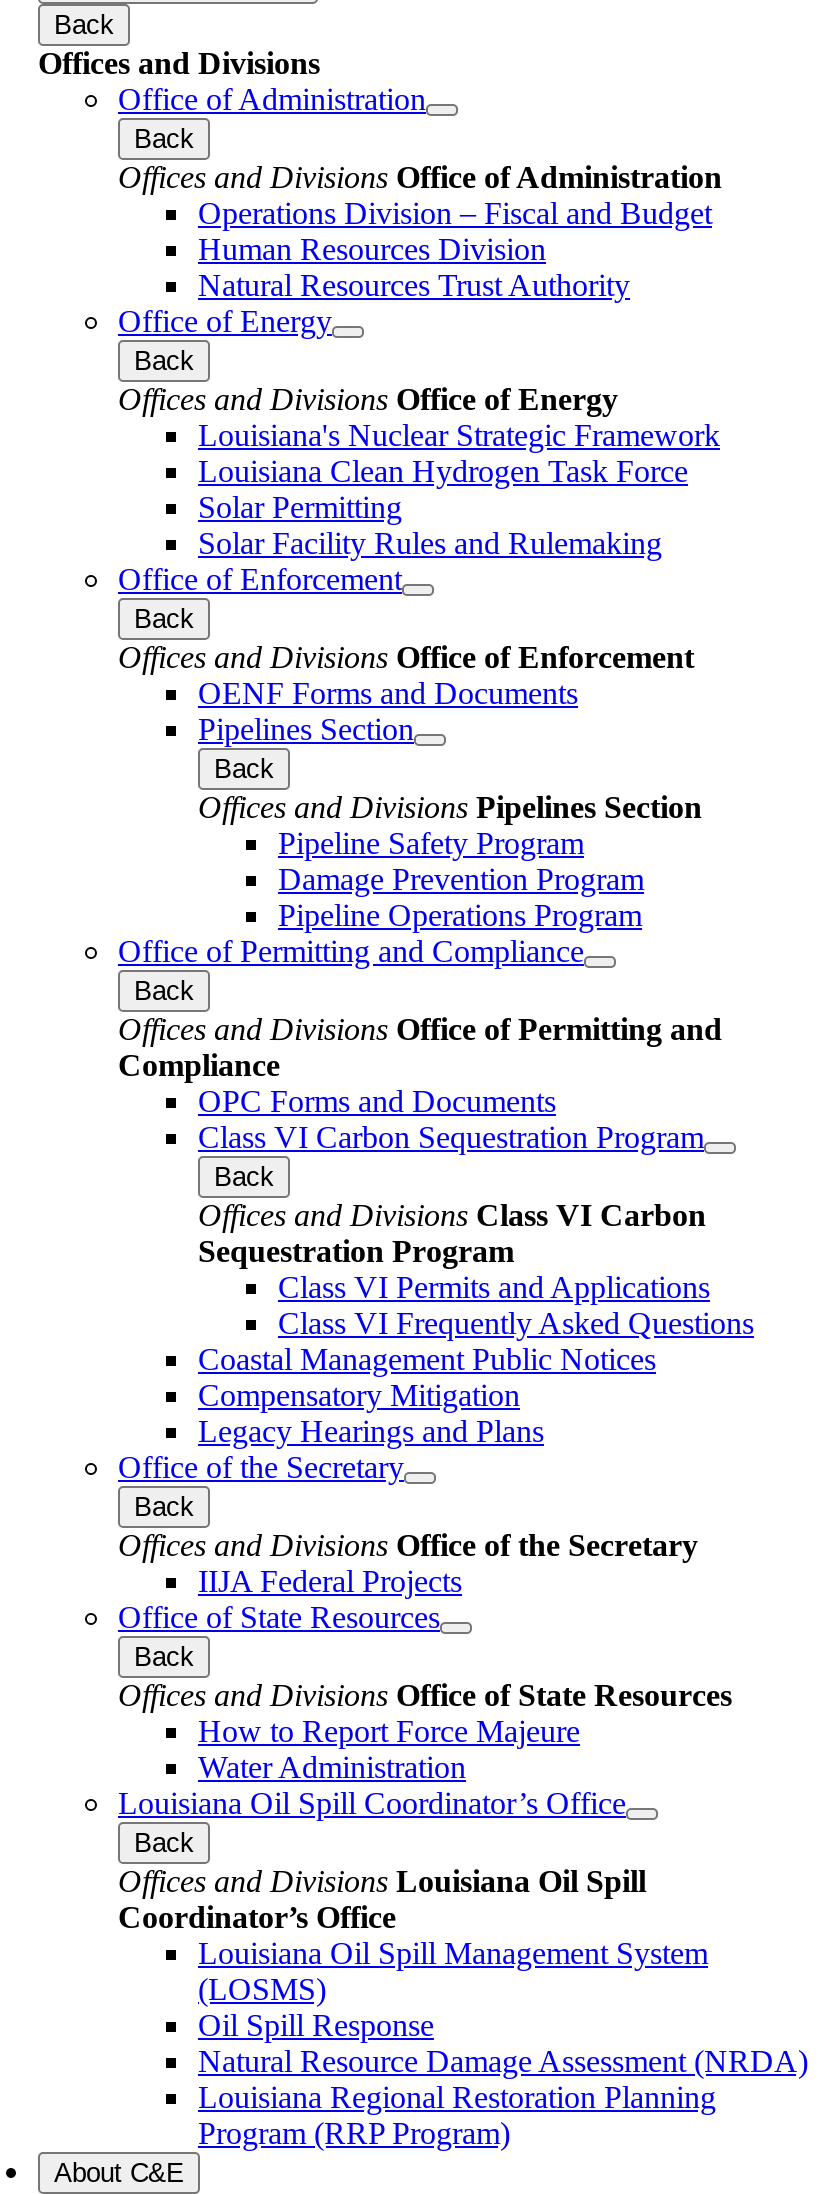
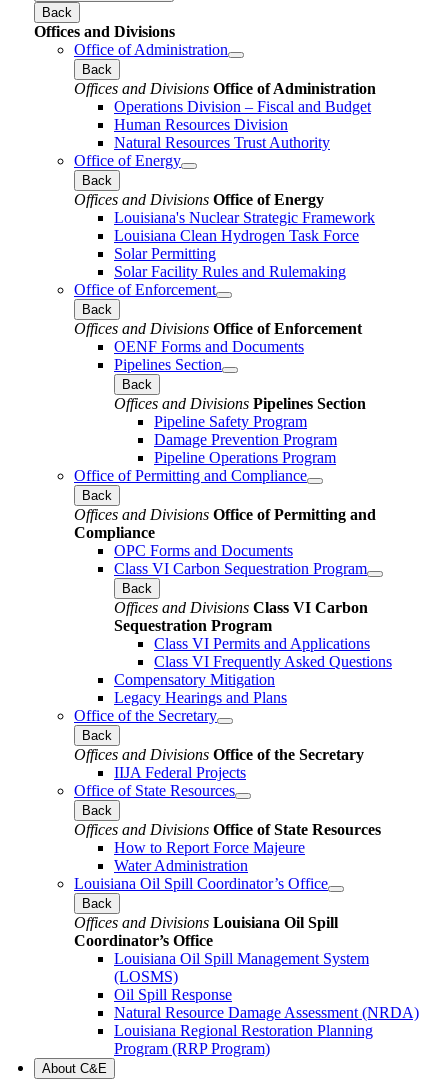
[198,1341,656,1375] Coastal Management Public Notices -> none

